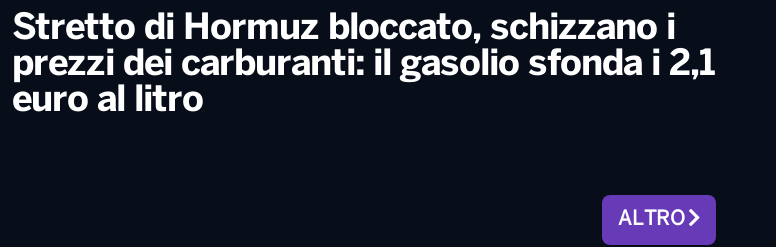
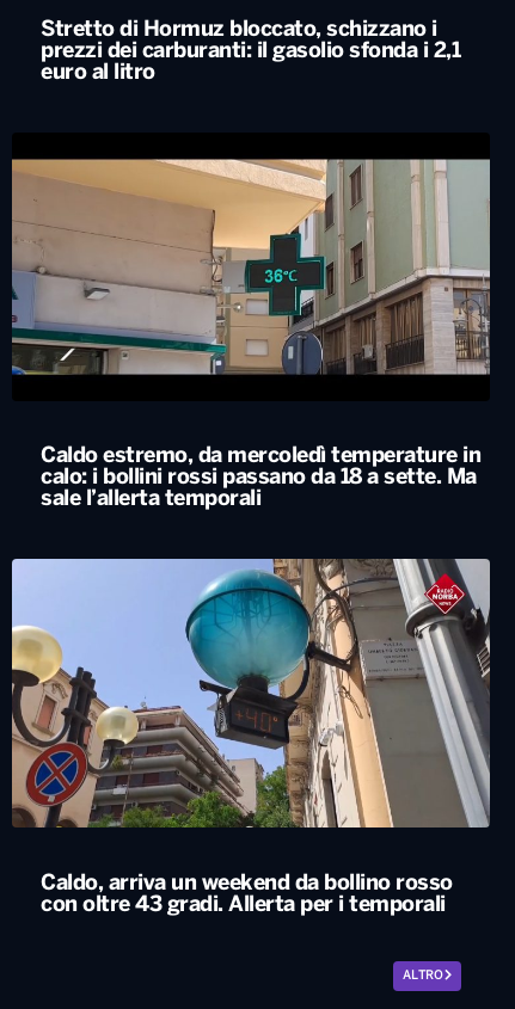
none -> [11,558,491,916] [image] | Caldo, arriva un weekend da bollino rosso | con oltre 43 gradi. Allerta per i temporali
none -> [11,158,491,376] [image]
none -> [41,447,480,510] Caldo estremo, da mercoledì temperature in | calo: i bollini rossi passano da 18 a sette. Ma | sale l’allerta temporali

